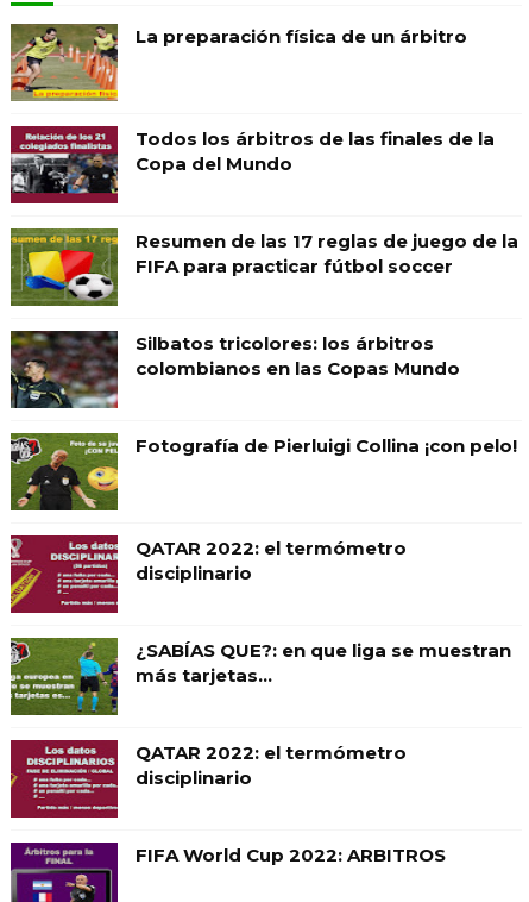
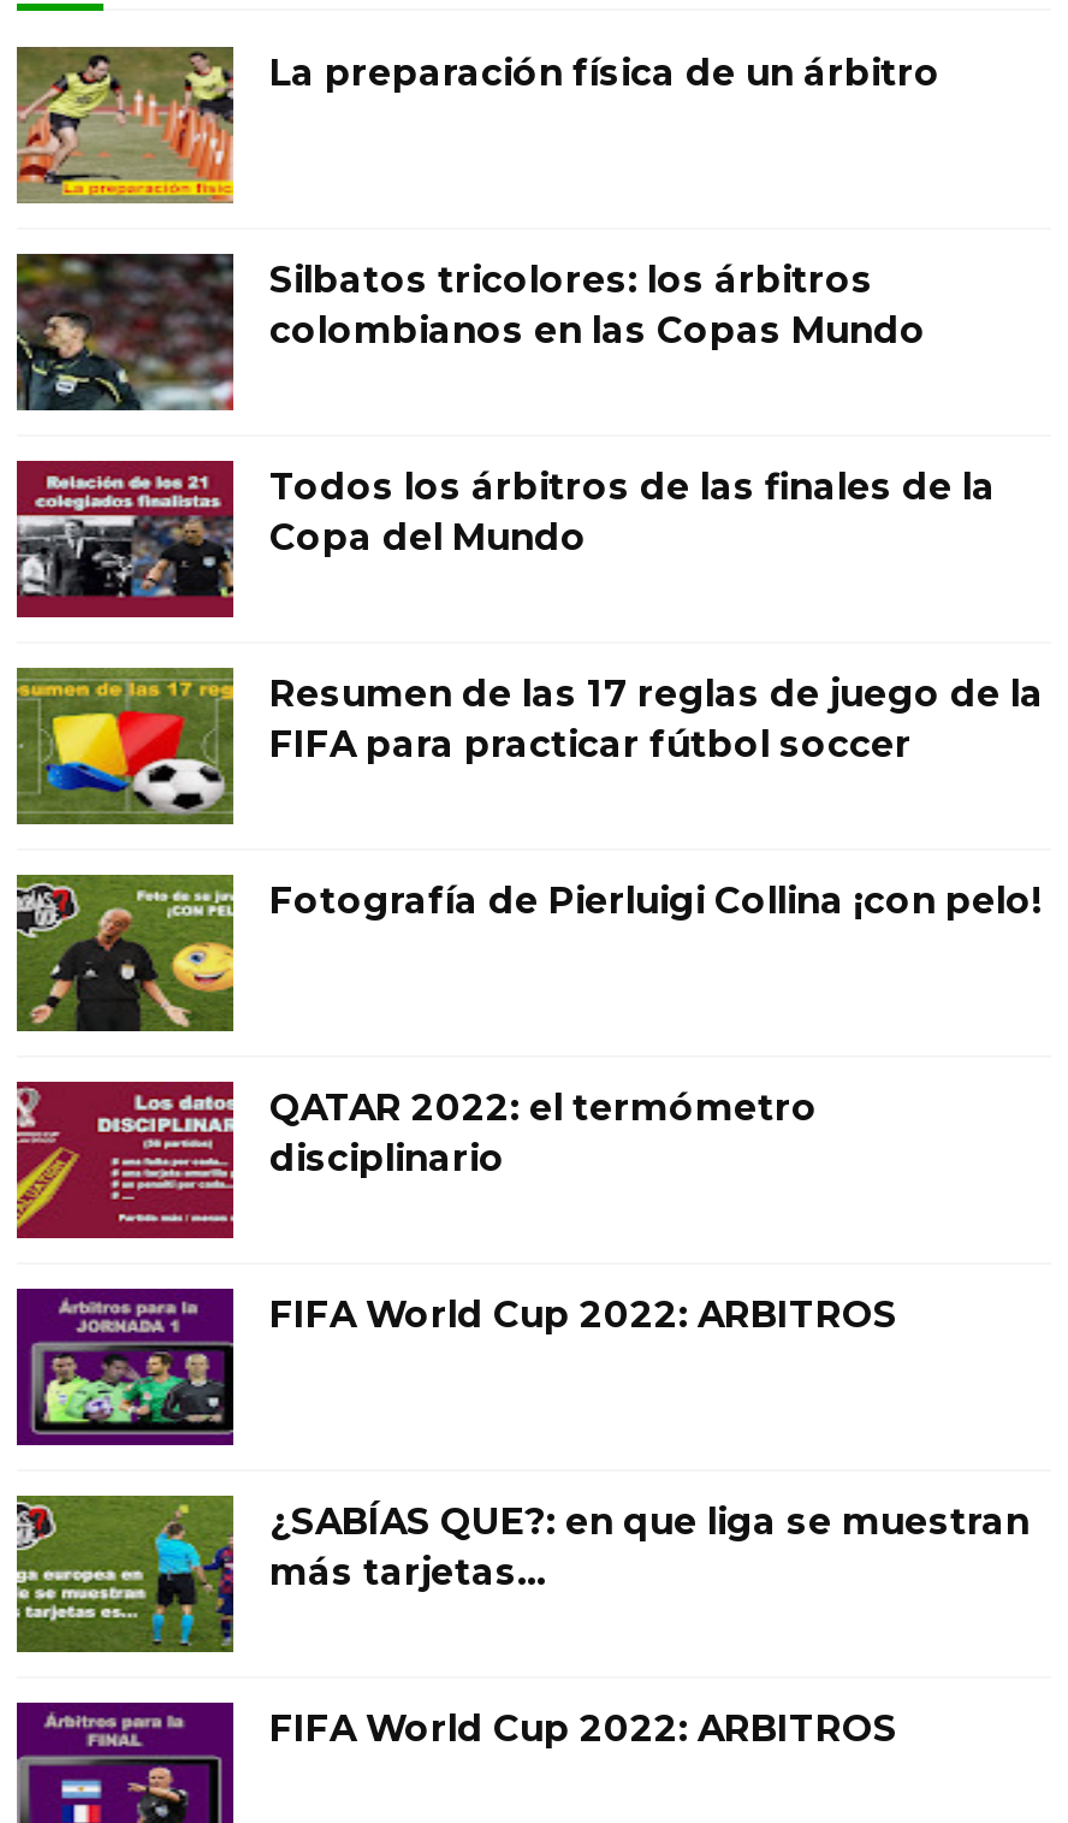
moved [8,127,518,277] -> [12,463,1044,767]: [image] | Todos los árbitros de las finales de la | Copa del Mundo | Resumen de las 17 reglas de juego de la | FIFA para practicar fútbol soccer
moved [11,330,460,409] -> [14,254,926,413]: [image] | Silbatos tricolores: los árbitros | colombianos en las Copas Mundo
none -> [14,1289,897,1445] [image] | FIFA World Cup 2022: ARBITROS
moved [8,637,511,716] -> [12,1493,1030,1655]: [image] | ¿SABÍAS QUE?: en que liga se muestran | más tarjetas...
[10,740,407,818] [image] | QATAR 2022: el termómetro | disciplinario -> none

